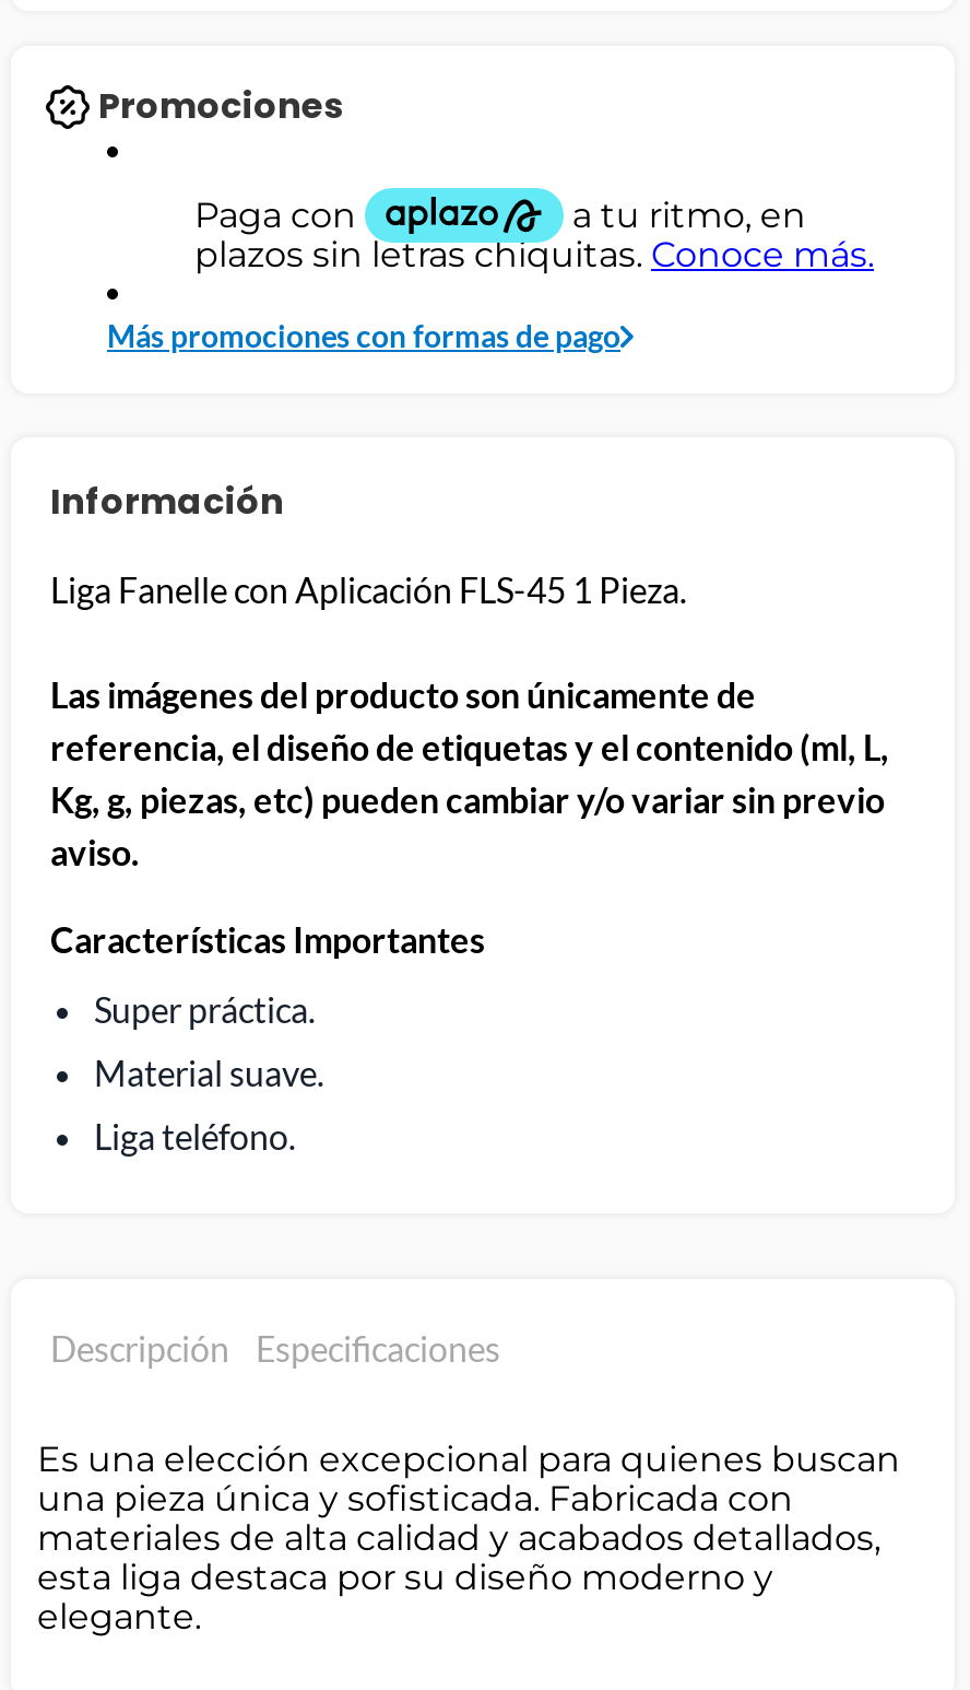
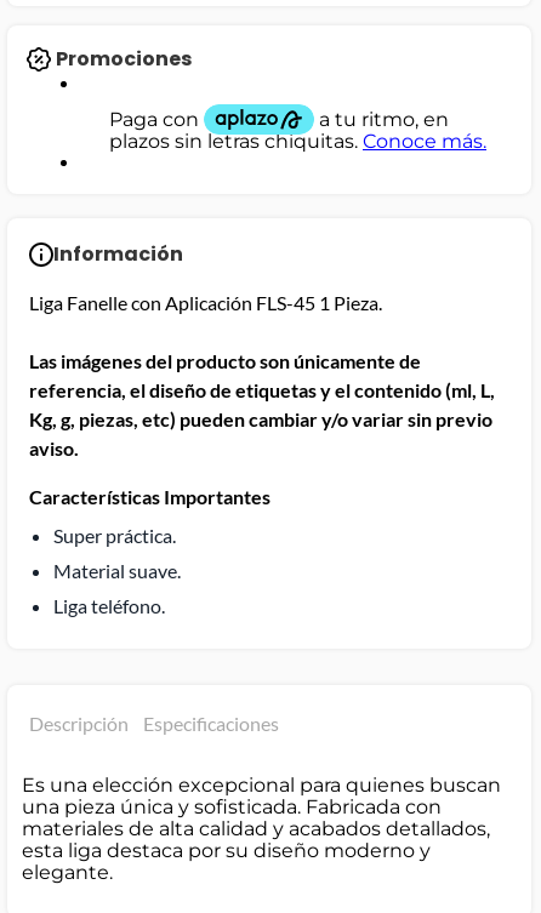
[107,318,620,355] Más promociones con formas de pago -> none

